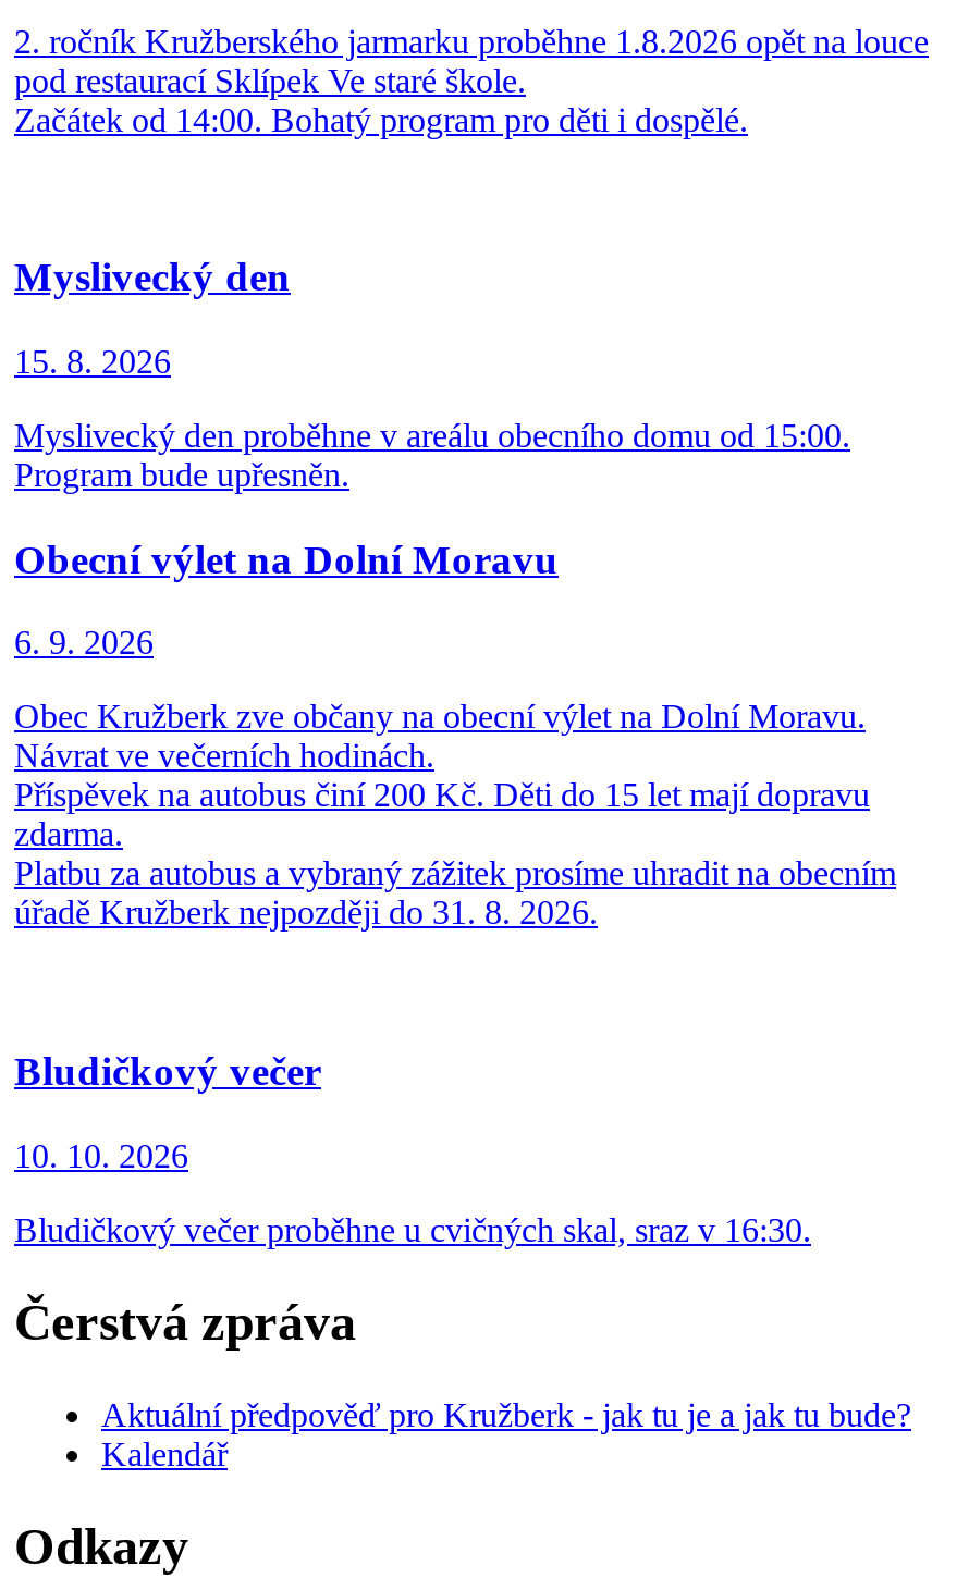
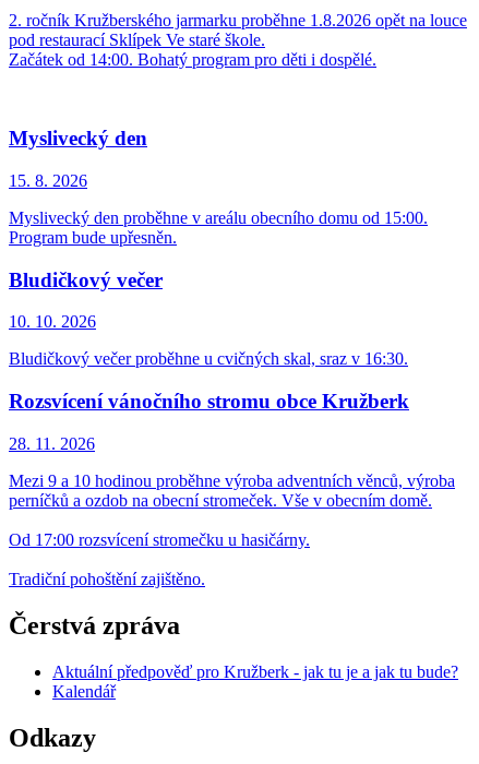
[14,536,896,931] Obecní výlet na Dolní Moravu | 6. 9. 2026 | Obec Kružberk zve občany na obecní výlet na Dolní Moravu. | Návrat ve večerních hodinách. | Příspěvek na autobus činí 200 Kč. Děti do 15 let mají dopravu | zdarma. | Platbu za autobus a vybraný zážitek prosíme uhradit na obecním | úřadě Kružberk nejpozději do 31. 8. 2026. -> none
moved [14,1048,811,1248] -> [9,268,408,368]: Bludičkový večer | 10. 10. 2026 | Bludičkový večer proběhne u cvičných skal, sraz v 16:30.
none -> [9,390,455,588] Rozsvícení vánočního stromu obce Kružberk | 28. 11. 2026 | Mezi 9 a 10 hodinou proběhne výroba adventních věnců, výroba | perníčků a ozdob na obecní stromeček. Vše v obecním domě. | Od 17:00 rozsvícení stromečku u hasičárny. | Tradiční pohoštění zajištěno.

